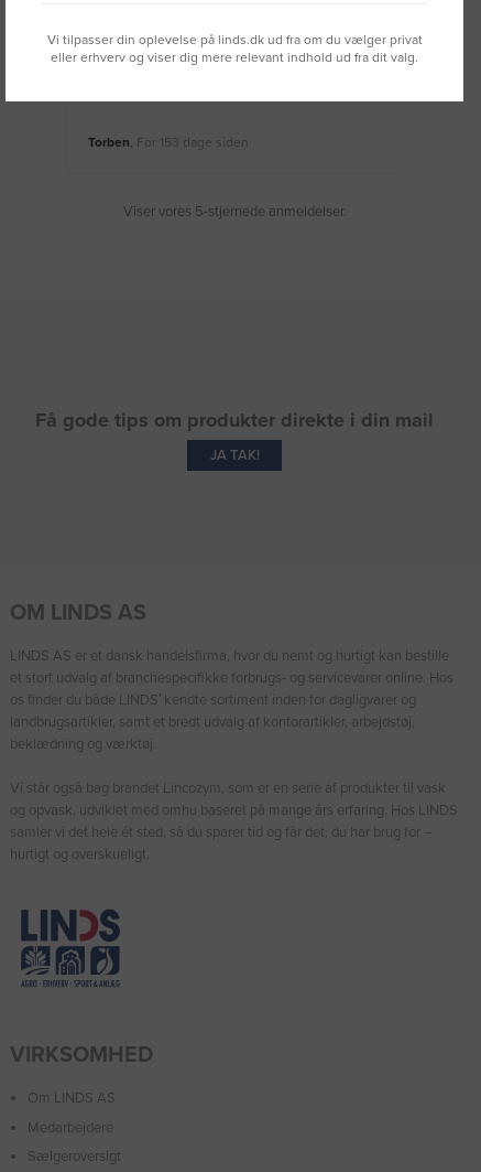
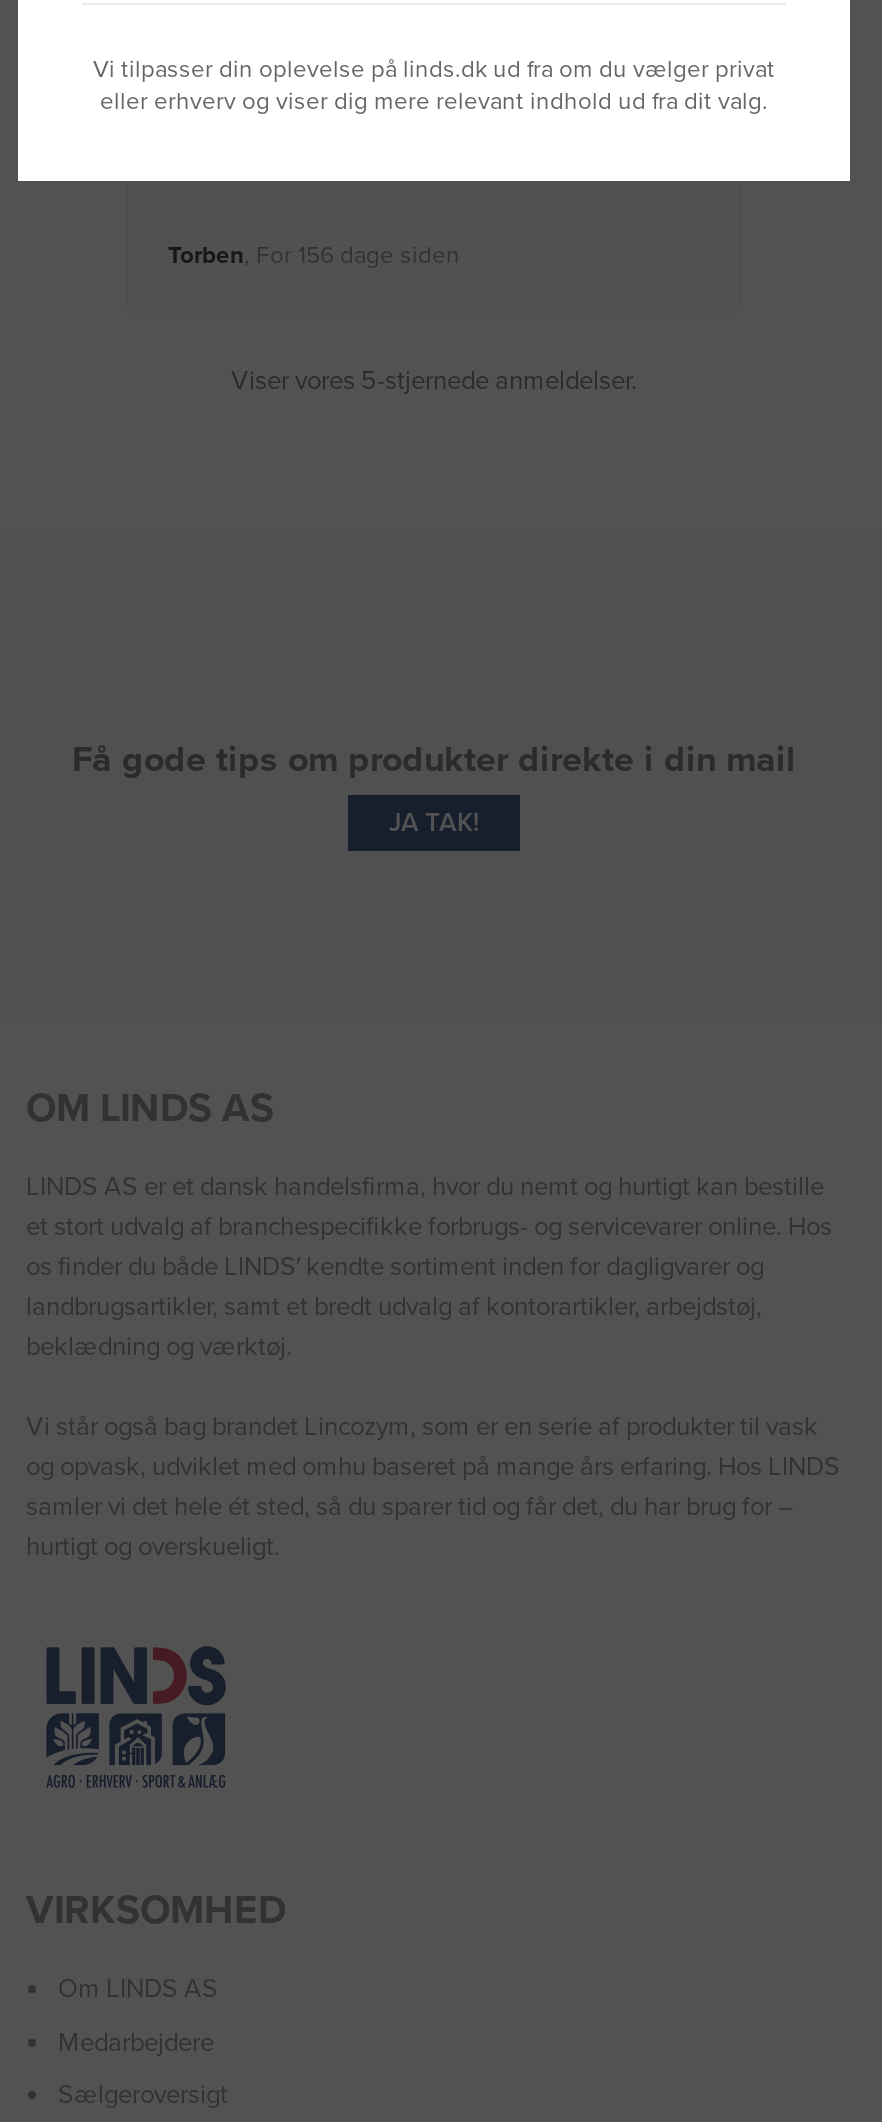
[88,134,249,150] Torben, For 153 dage siden -> [168,241,460,269] Torben, For 156 dage siden

